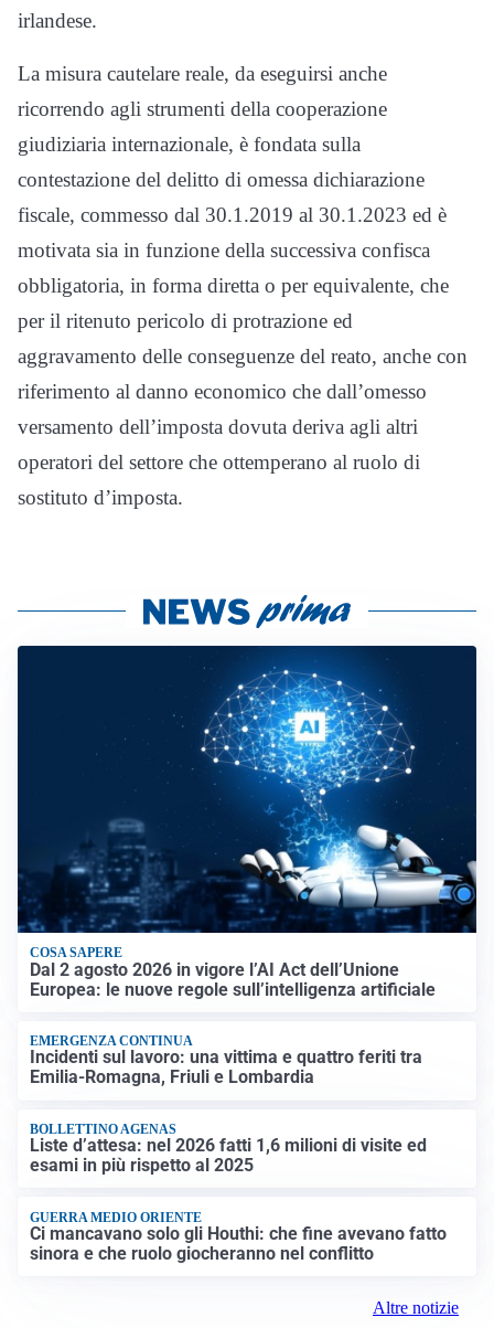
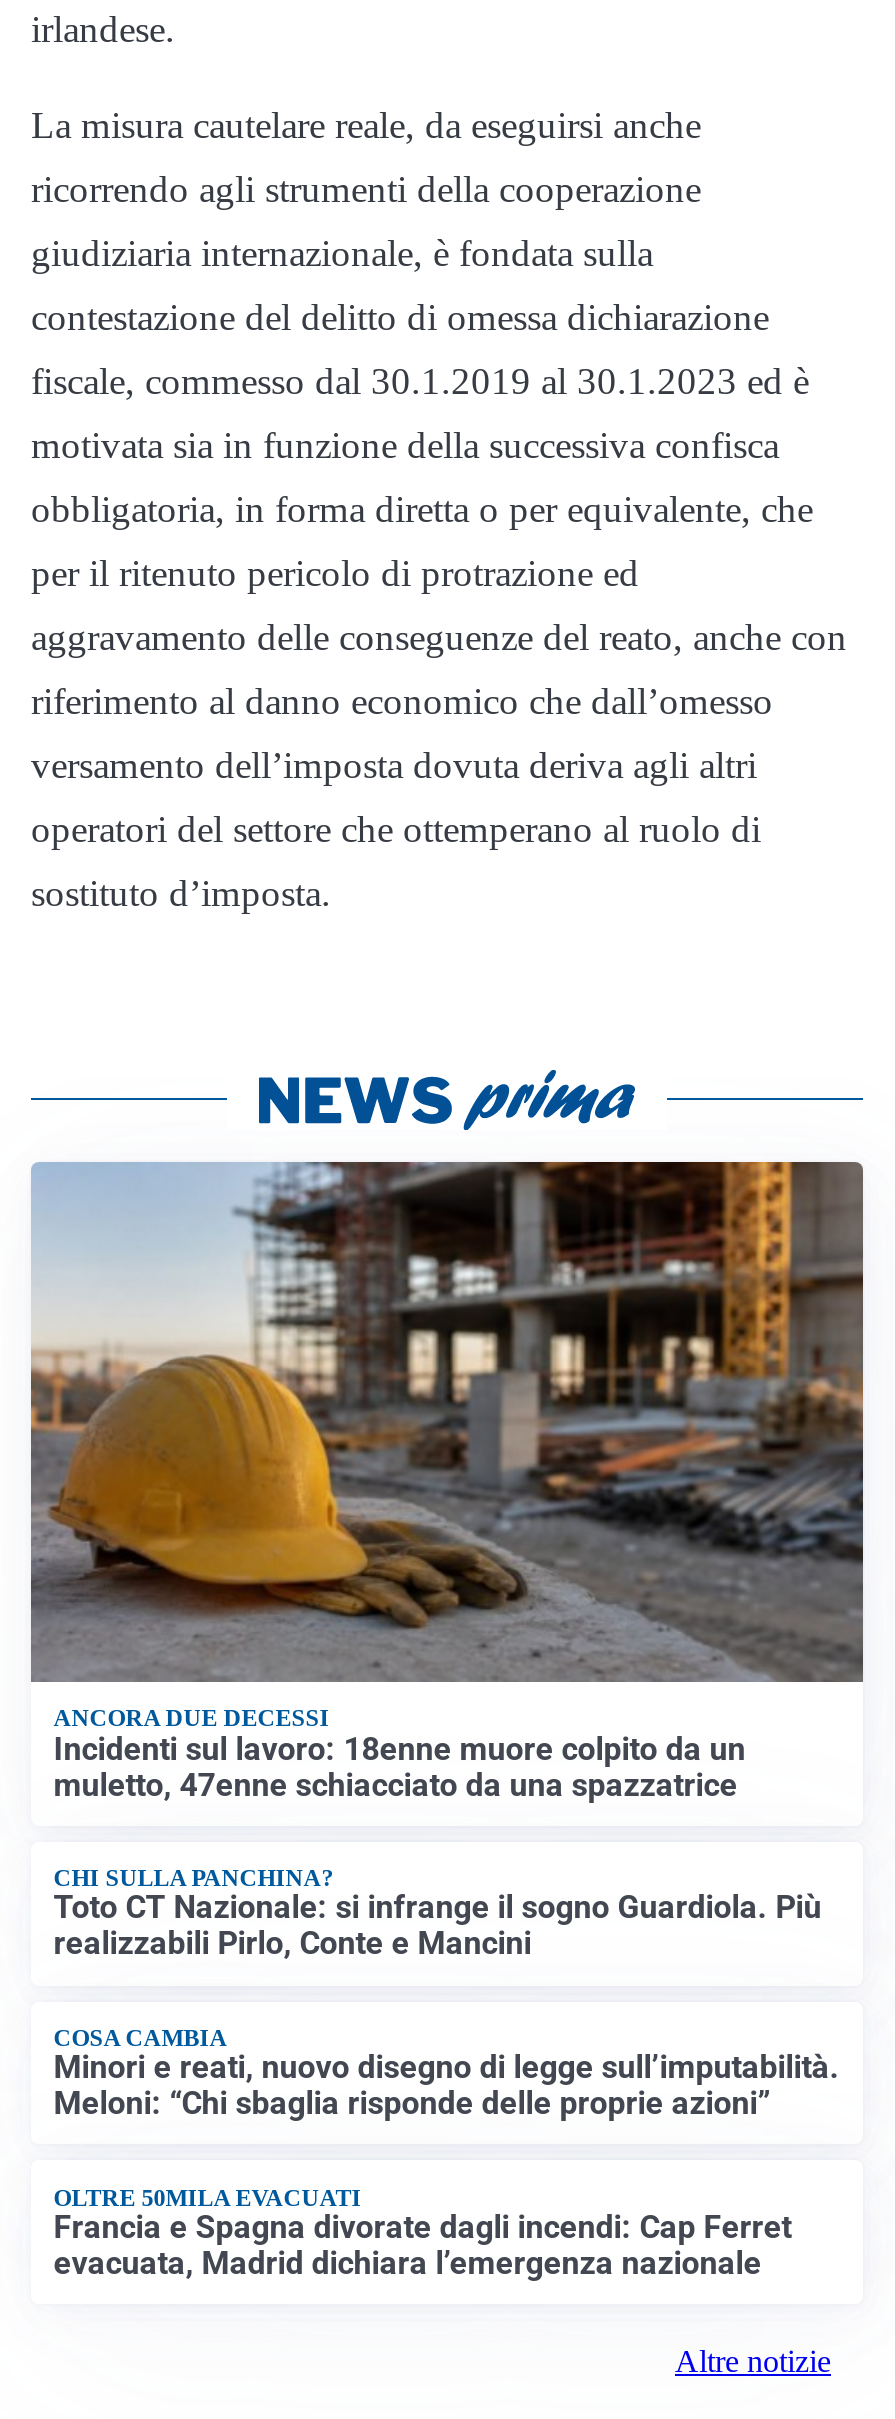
[17,645,477,1000] [image] | COSA SAPERE | Dal 2 agosto 2026 in vigore l’AI Act dell’Unione | Europea: le nuove regole sull’intelligenza artificiale -> [29,1160,865,1803] [image] | ANCORA DUE DECESSI | Incidenti sul lavoro: 18enne muore colpito da un | muletto, 47enne schiacciato da una spazzatrice
[30,1033,423,1088] EMERGENZA CONTINUA | Incidenti sul lavoro: una vittima e quattro feriti tra | Emilia-Romagna, Friuli e Lombardia -> [53,1864,821,1963] CHI SULLA PANCHINA? | Toto CT Nazionale: si infrange il sogno Guardiola. Più | realizzabili Pirlo, Conte e Mancini
[30,1121,427,1176] BOLLETTINO AGENAS | Liste d’attesa: nel 2026 fatti 1,6 milioni di visite ed | esami in più rispetto al 2025 -> [53,2024,839,2122] COSA CAMBIA | Minori e reati, nuovo disegno di legge sull’imputabilità. | Meloni: “Chi sbaglia risponde delle proprie azioni”
[30,1209,447,1264] GUERRA MEDIO ORIENTE | Ci mancavano solo gli Houthi: che fine avevano fatto | sinora e che ruolo giocheranno nel conflitto -> [53,2183,791,2282] OLTRE 50MILA EVACUATI | Francia e Spagna divorate dagli incendi: Cap Ferret | evacuata, Madrid dichiara l’emergenza nazionale

